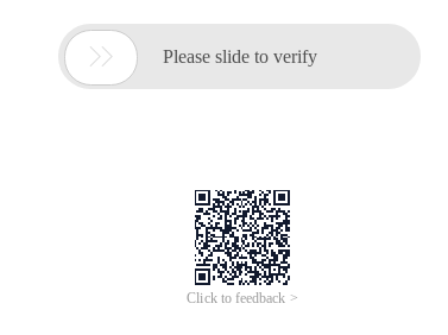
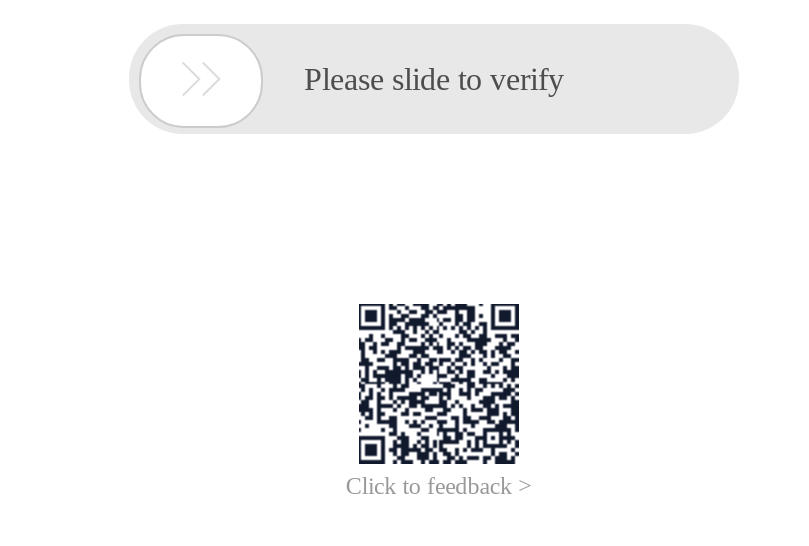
[195,189,290,285] [image] -> [357,302,521,466] [image]

